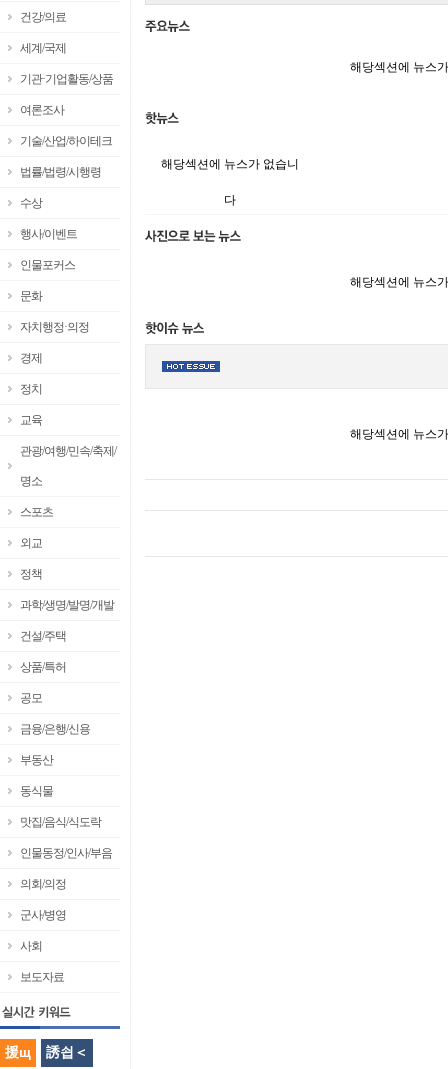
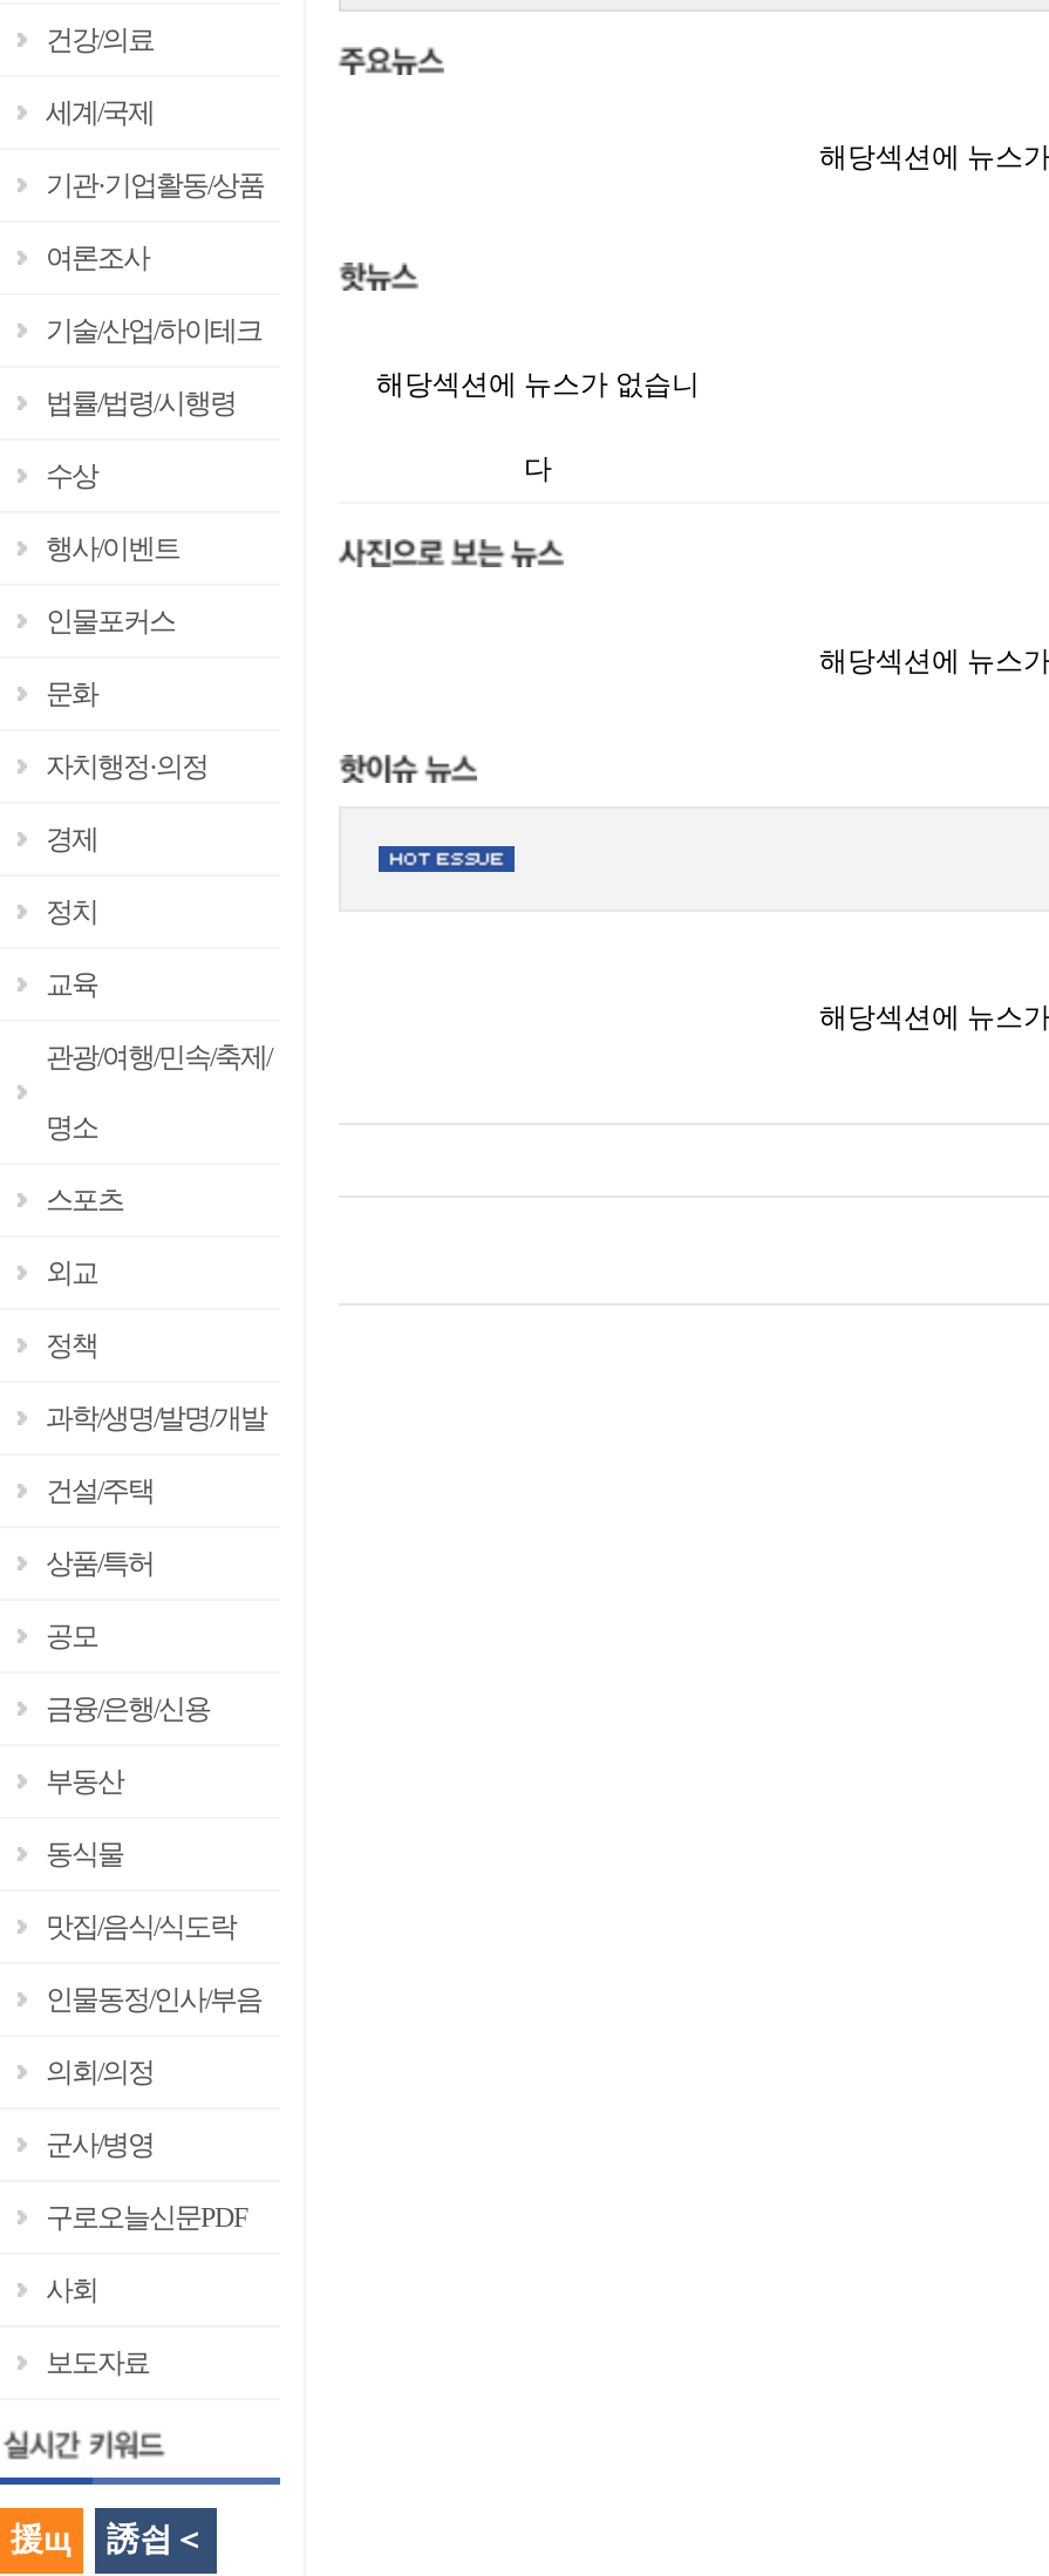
none -> [46,2201,247,2234] 구로오늘신문PDF

